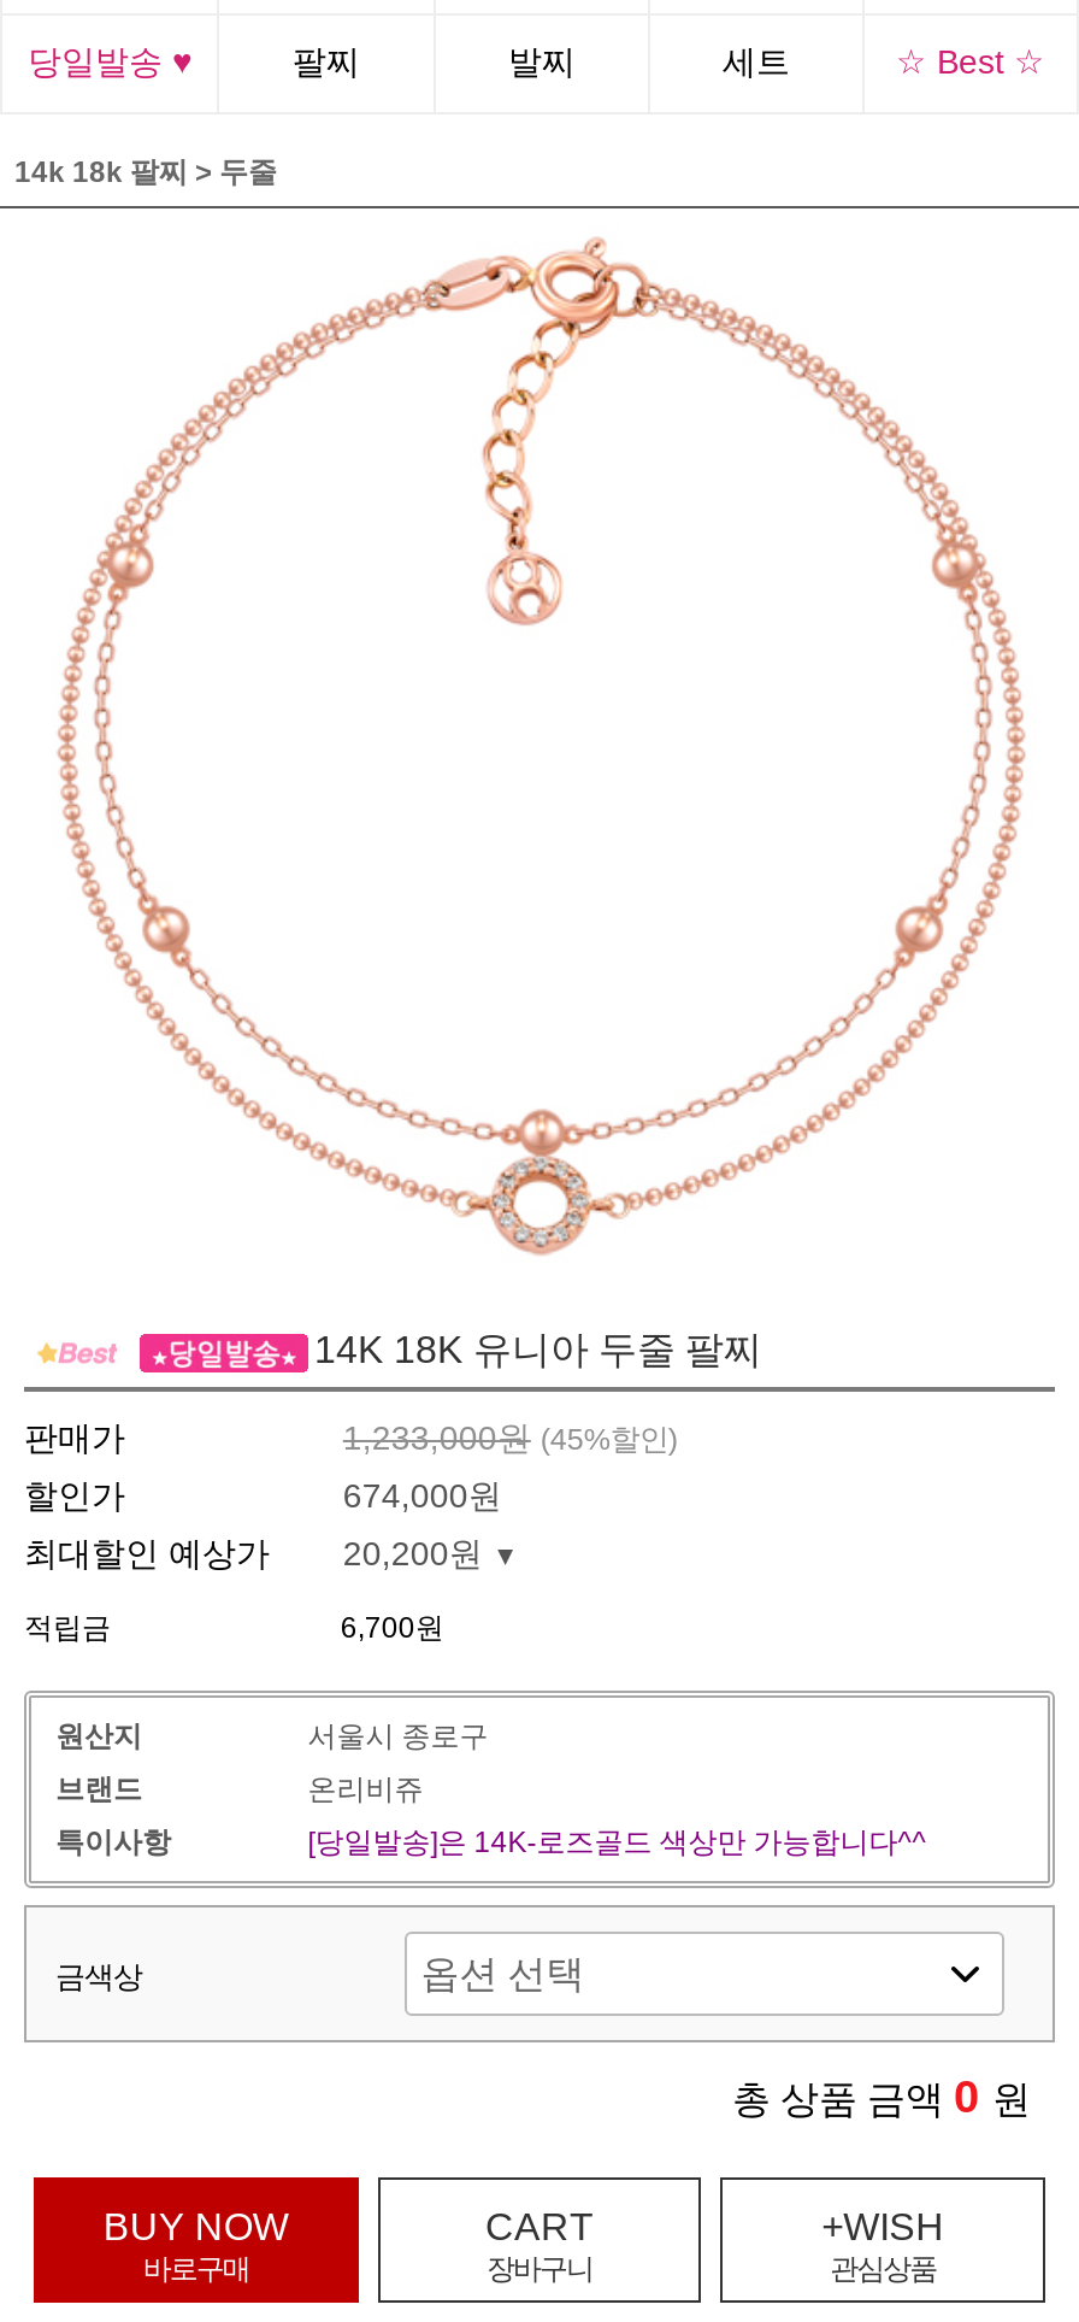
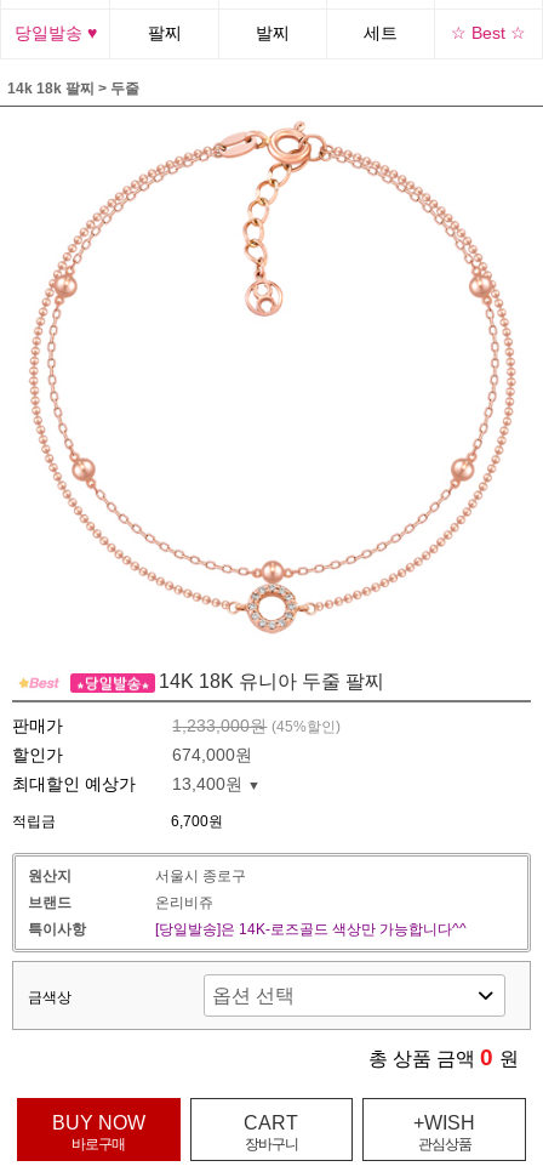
[24,1534,483,1573] 최대할인 예상가 20,200원 -> [12,774,243,793] 최대할인 예상가 13,400원

